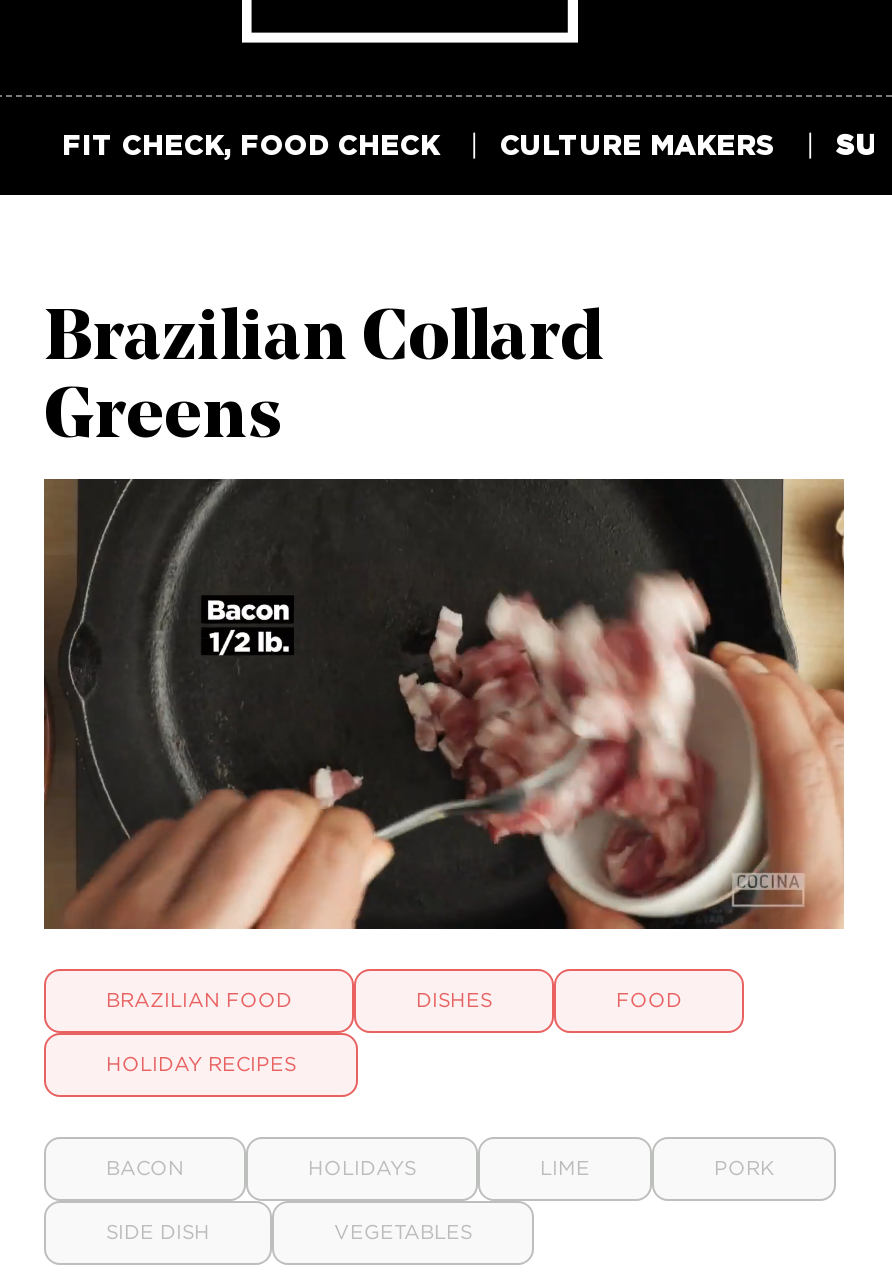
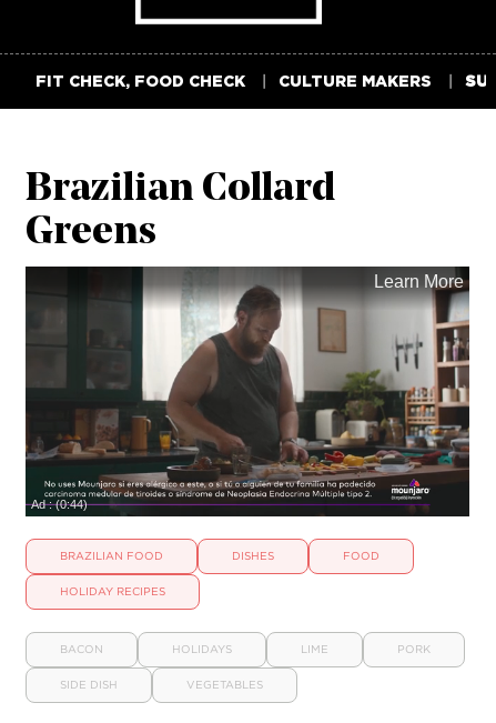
[44,479,846,931] [image] -> [26,267,470,518] [image]

